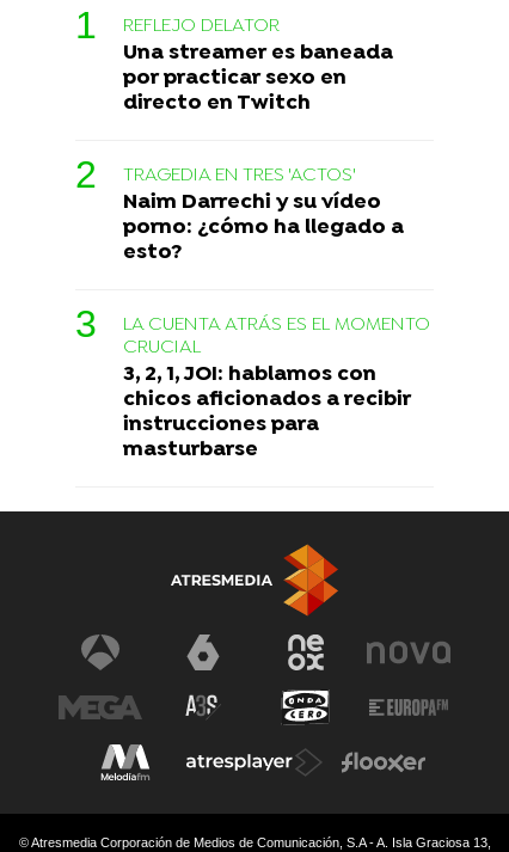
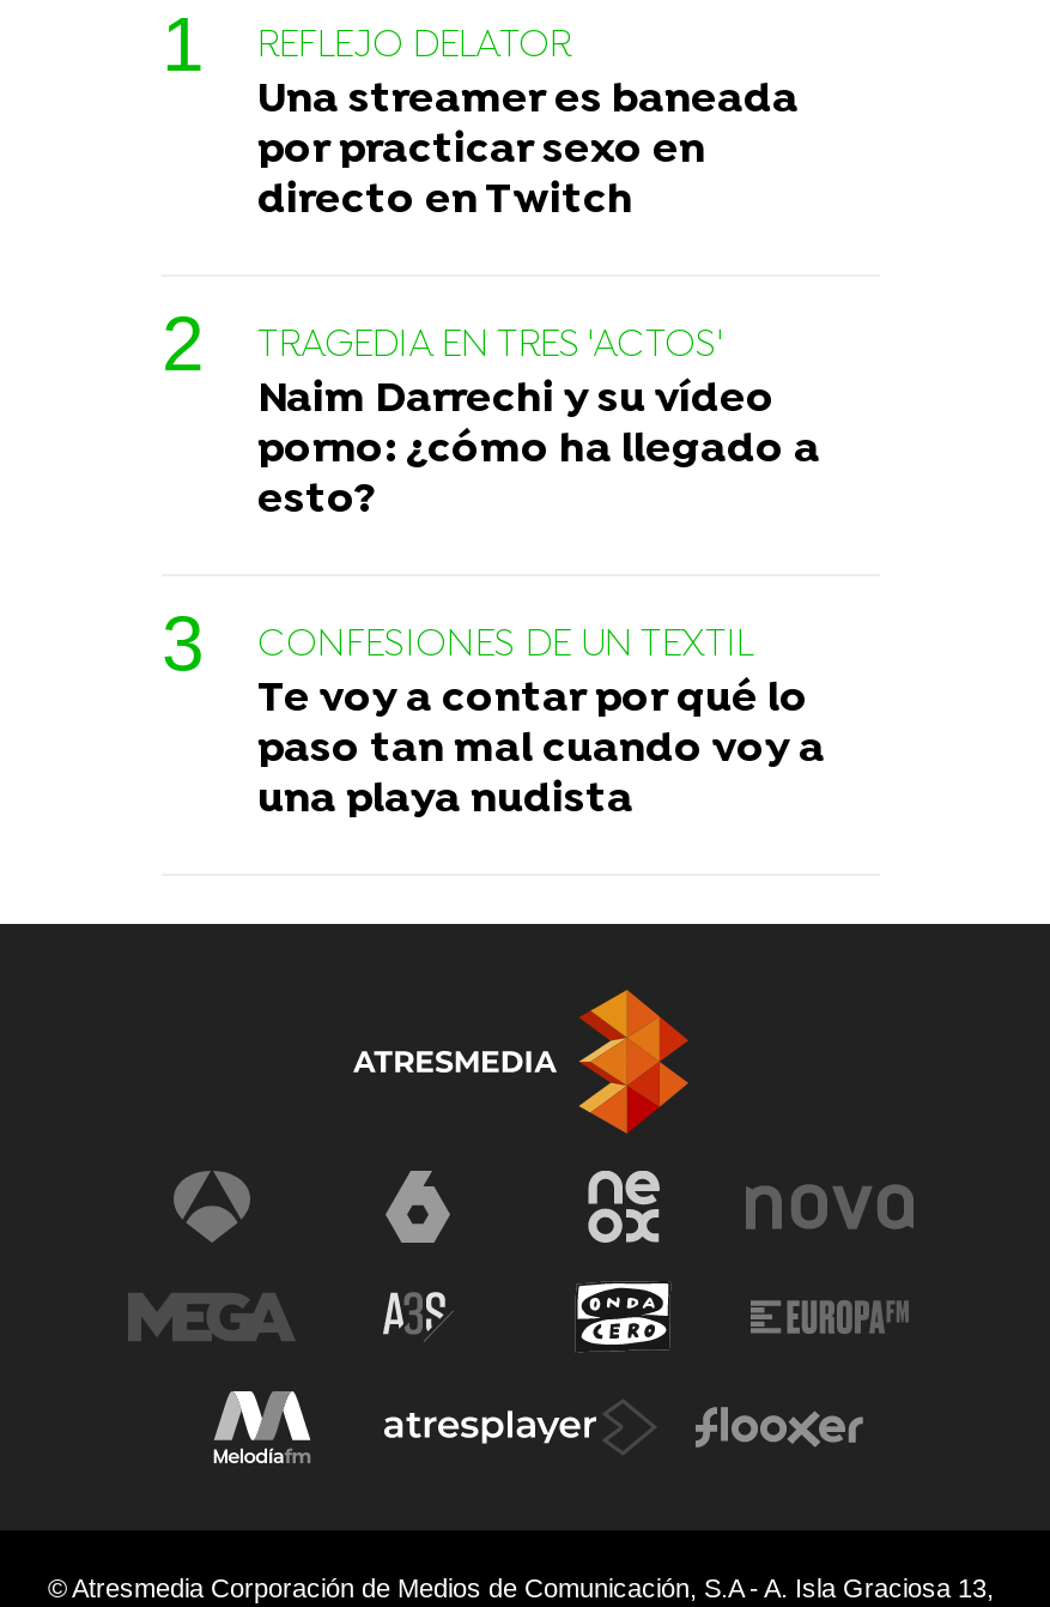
[123,313,430,462] LA CUENTA ATRÁS ES EL MOMENTO | CRUCIAL | 3, 2, 1, JOI: hablamos con | chicos aficionados a recibir | instrucciones para | masturbarse -> [257,621,825,825] CONFESIONES DE UN TEXTIL | Te voy a contar por qué lo | paso tan mal cuando voy a | una playa nudista

